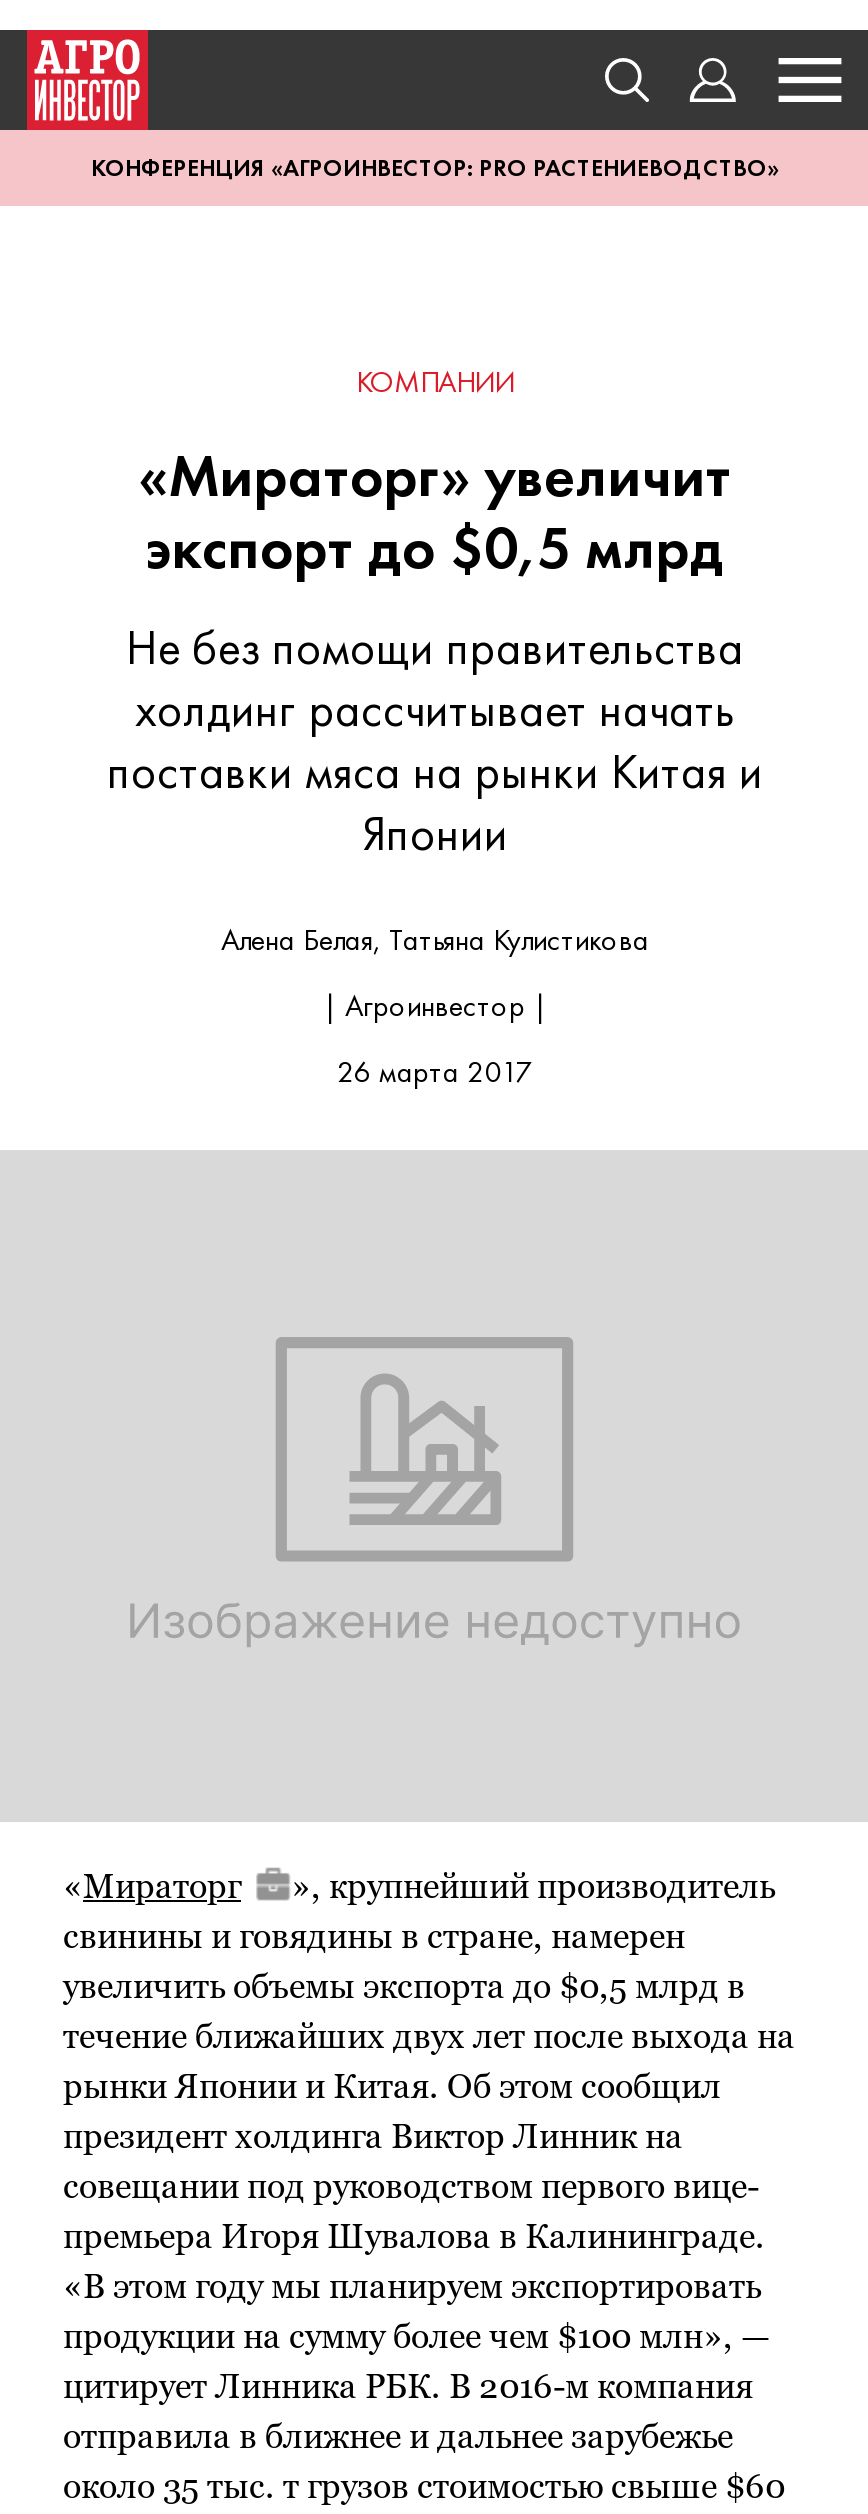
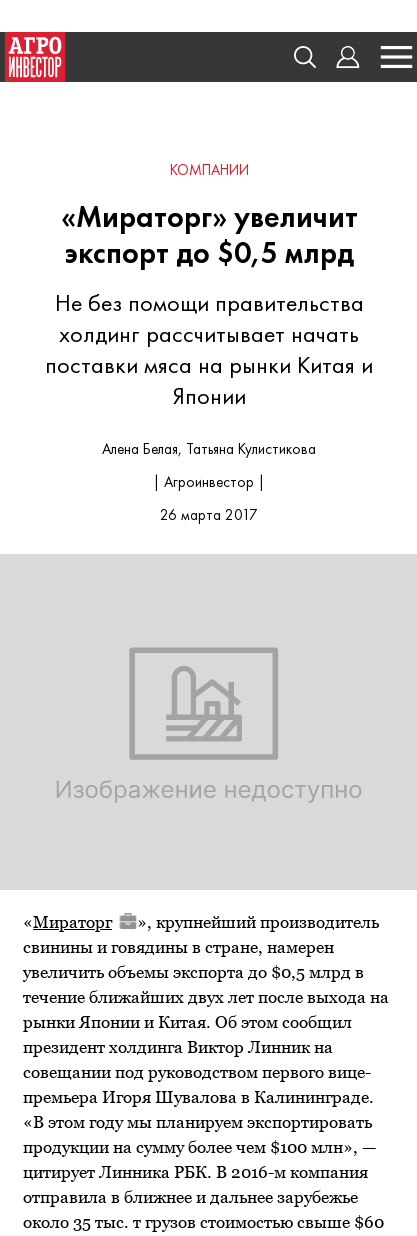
[91,152,779,184] КОНФЕРЕНЦИЯ «АГРОИНВЕСТОР: PRO РАСТЕНИЕВОДСТВО» -> none

